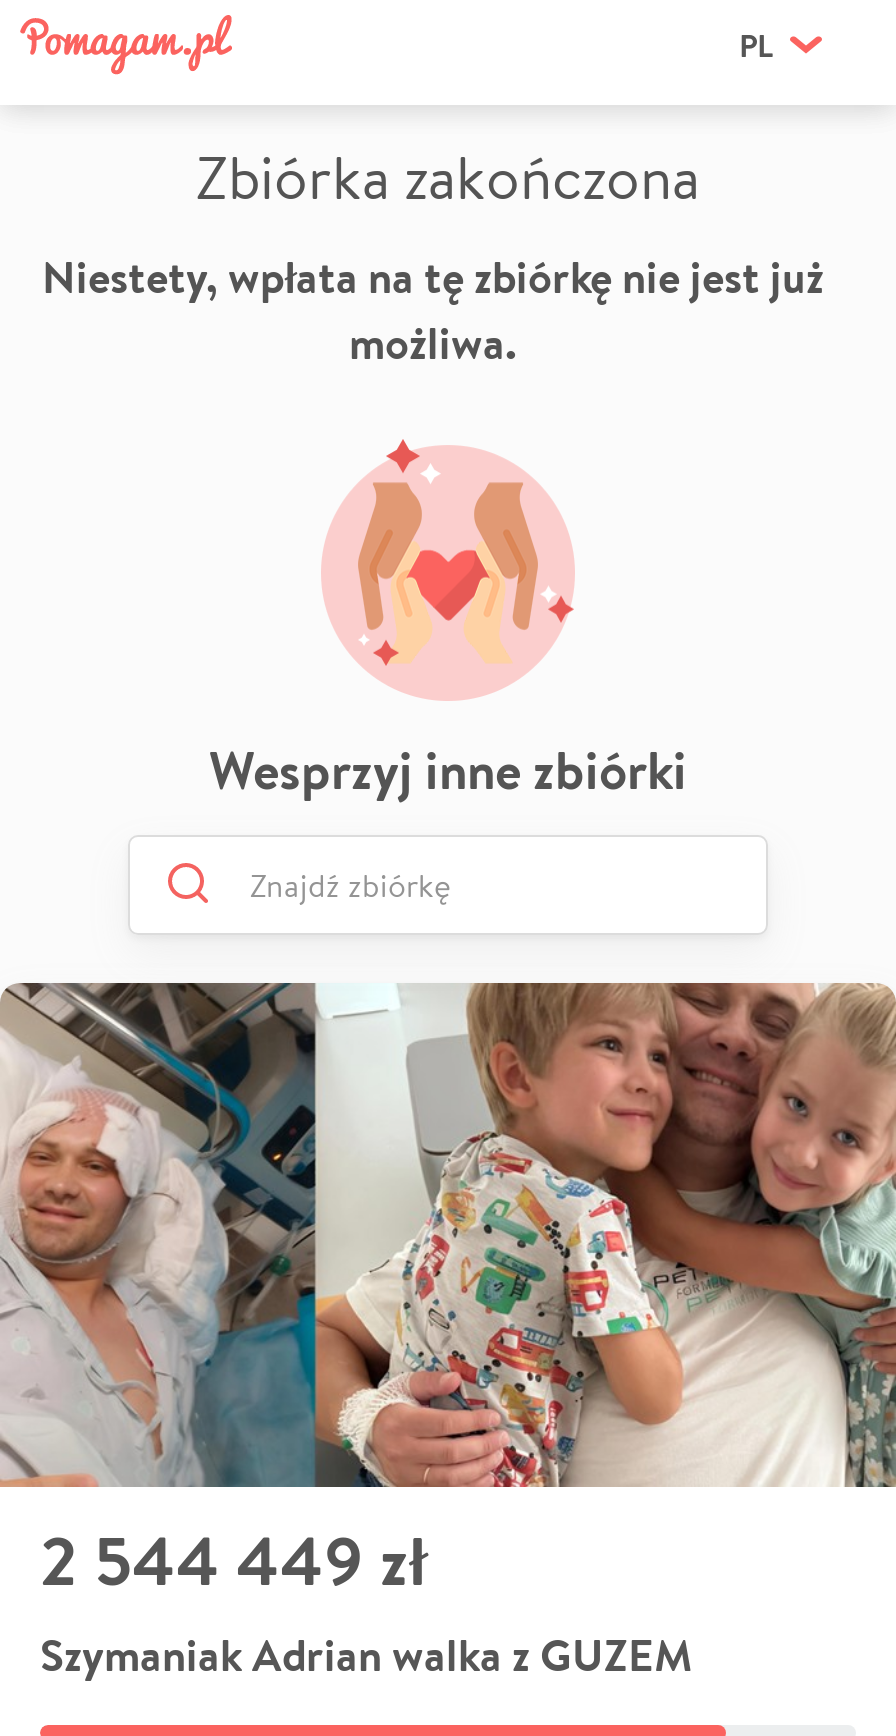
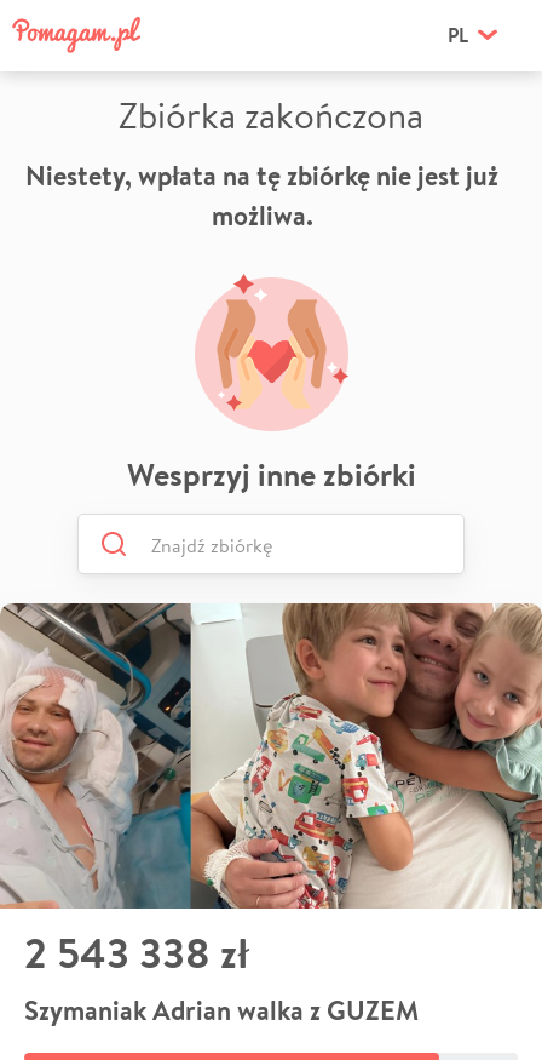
[40,1512,428,1606] 2 544 449 zł -> [24,925,249,981] 2 543 338 zł

